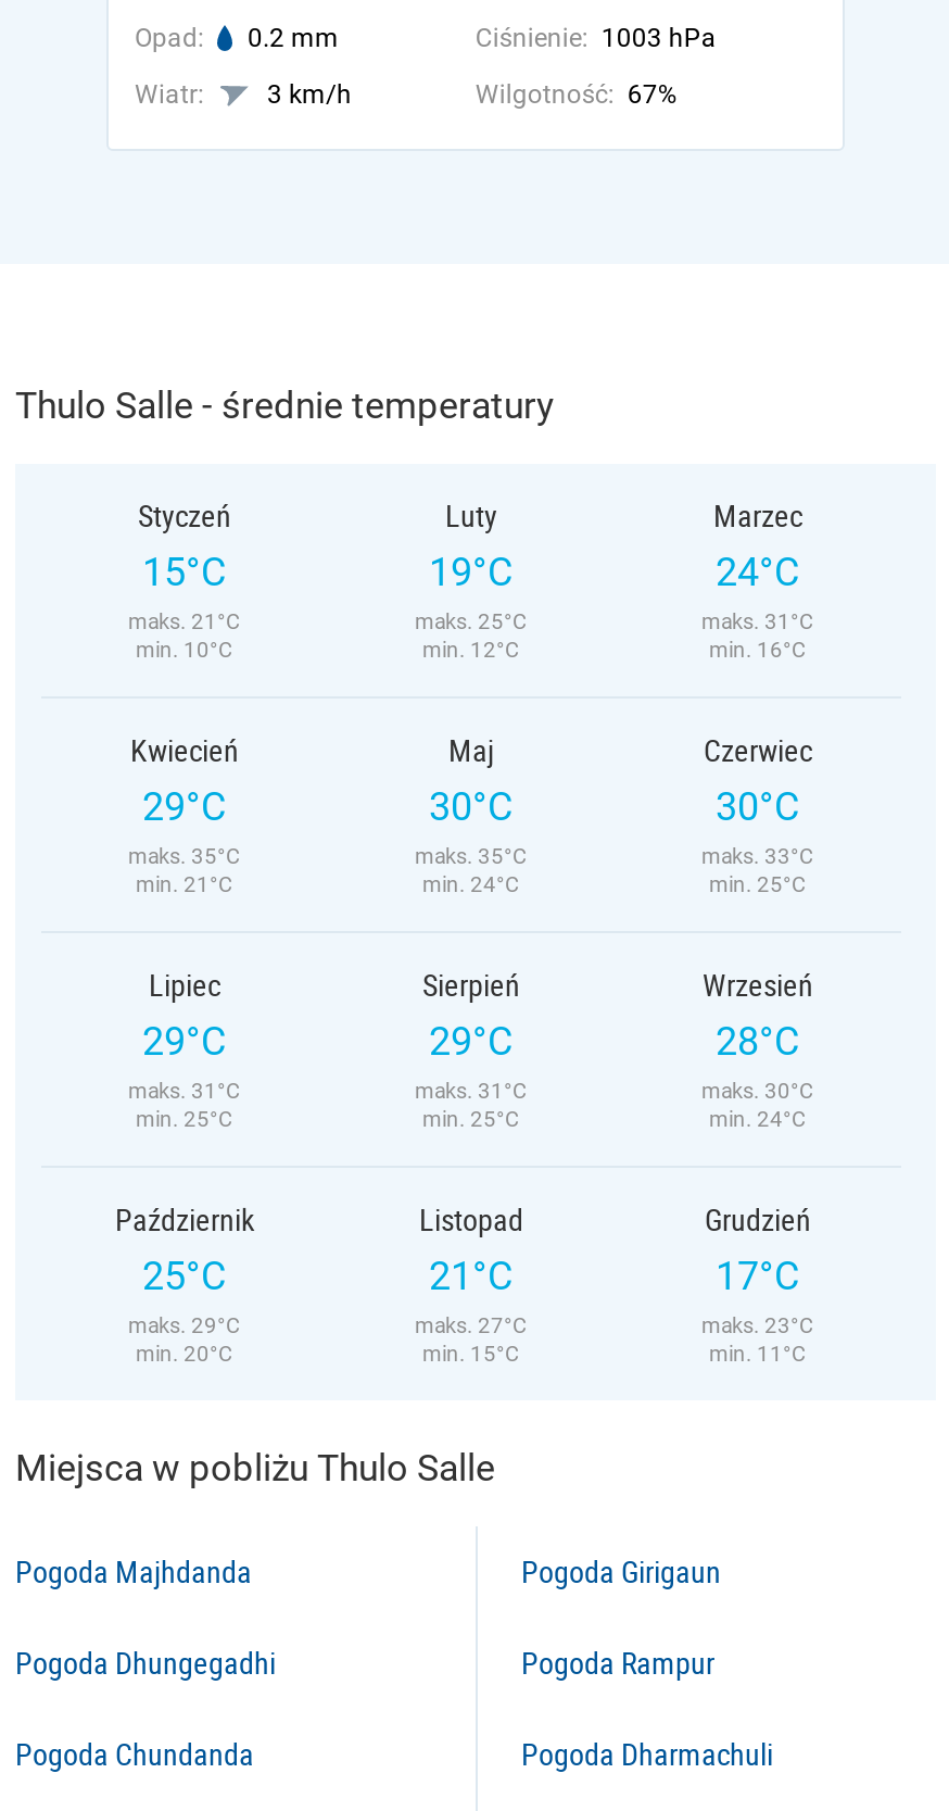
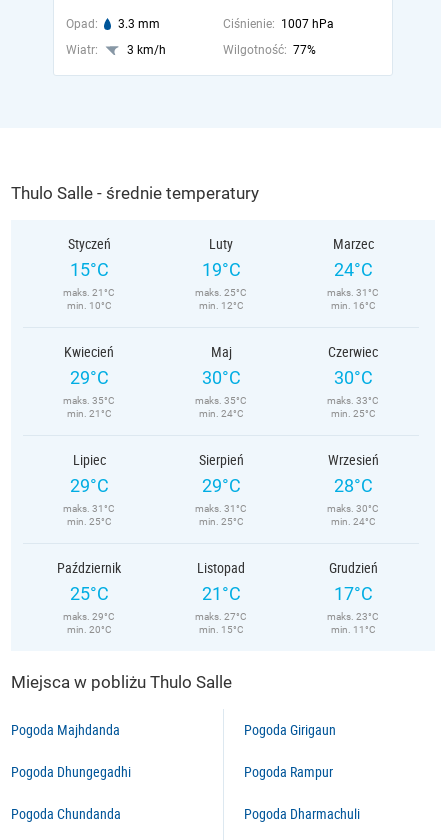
[135,23,339,53] Opad: 0.2 mm -> [66,17,160,31] Opad: 3.3 mm
[475,23,716,53] Ciśnienie: 1003 hPa -> [223,17,334,31] Ciśnienie: 1007 hPa
[475,79,677,110] Wilgotność: 67% -> [223,43,316,57] Wilgotność: 77%

